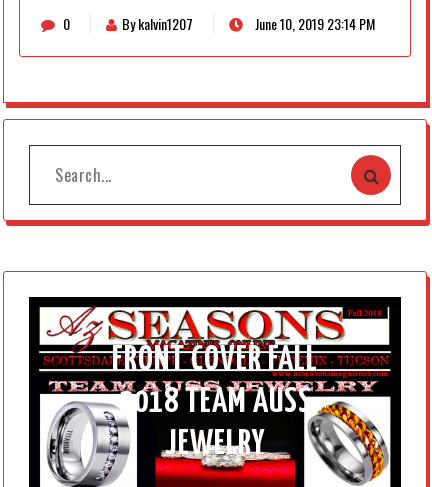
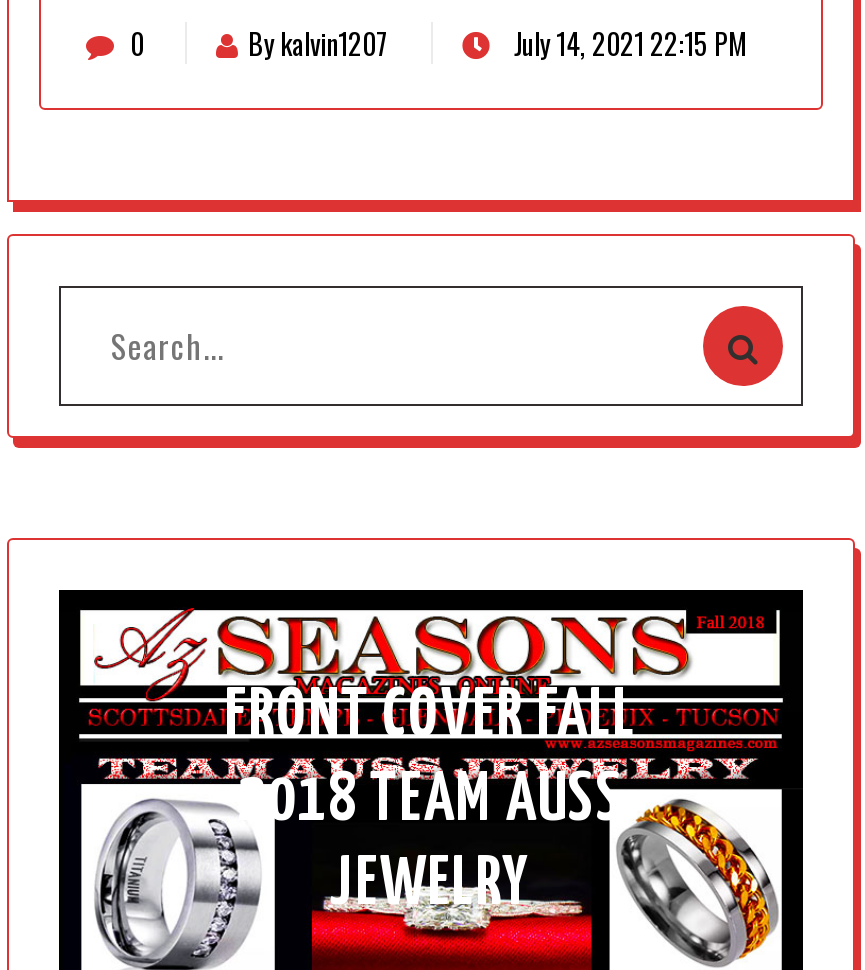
[251,13,374,34] June 10, 2019 23:14 PM -> [508,21,746,63] July 14, 2021 22:15 PM

